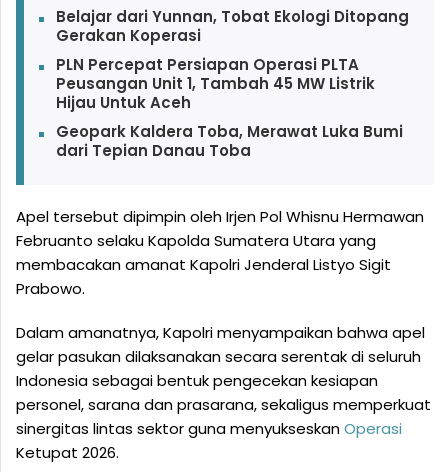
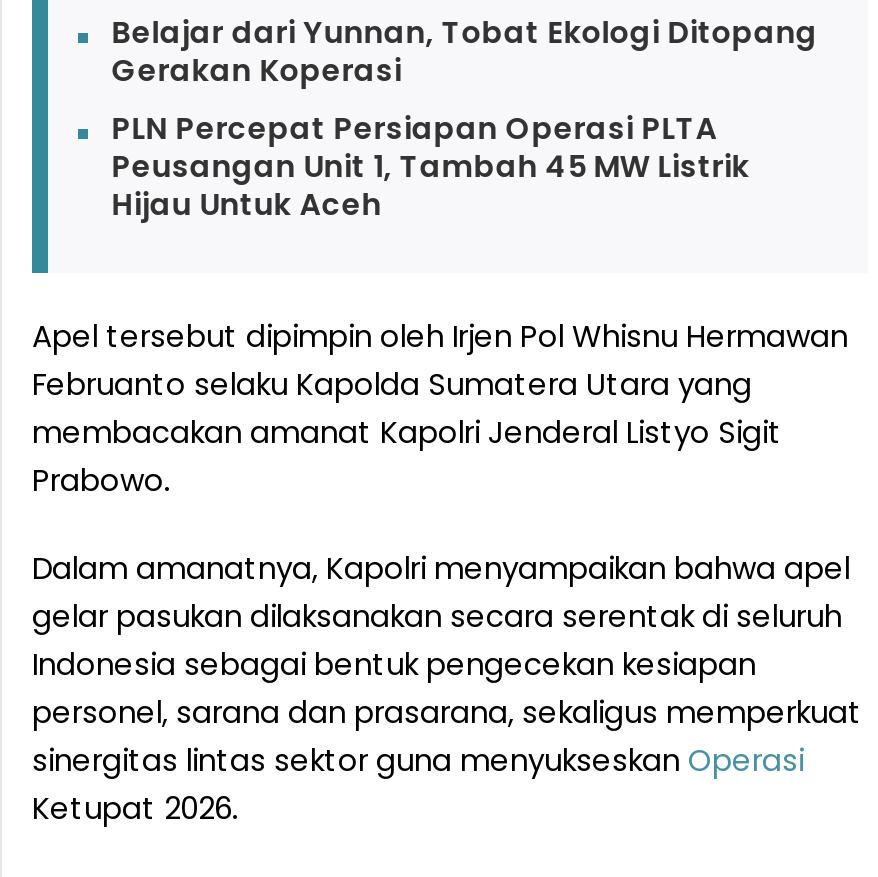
[56,121,403,161] Geopark Kaldera Toba, Merawat Luka Bumi | dari Tepian Danau Toba -> none

